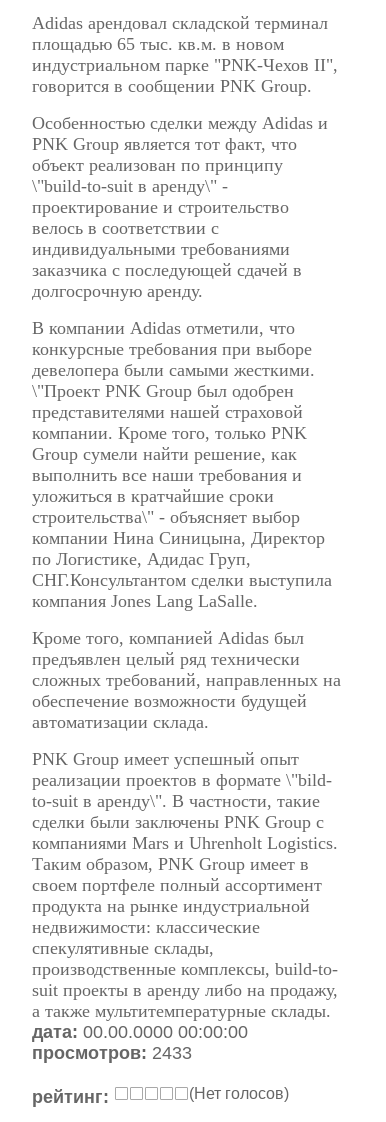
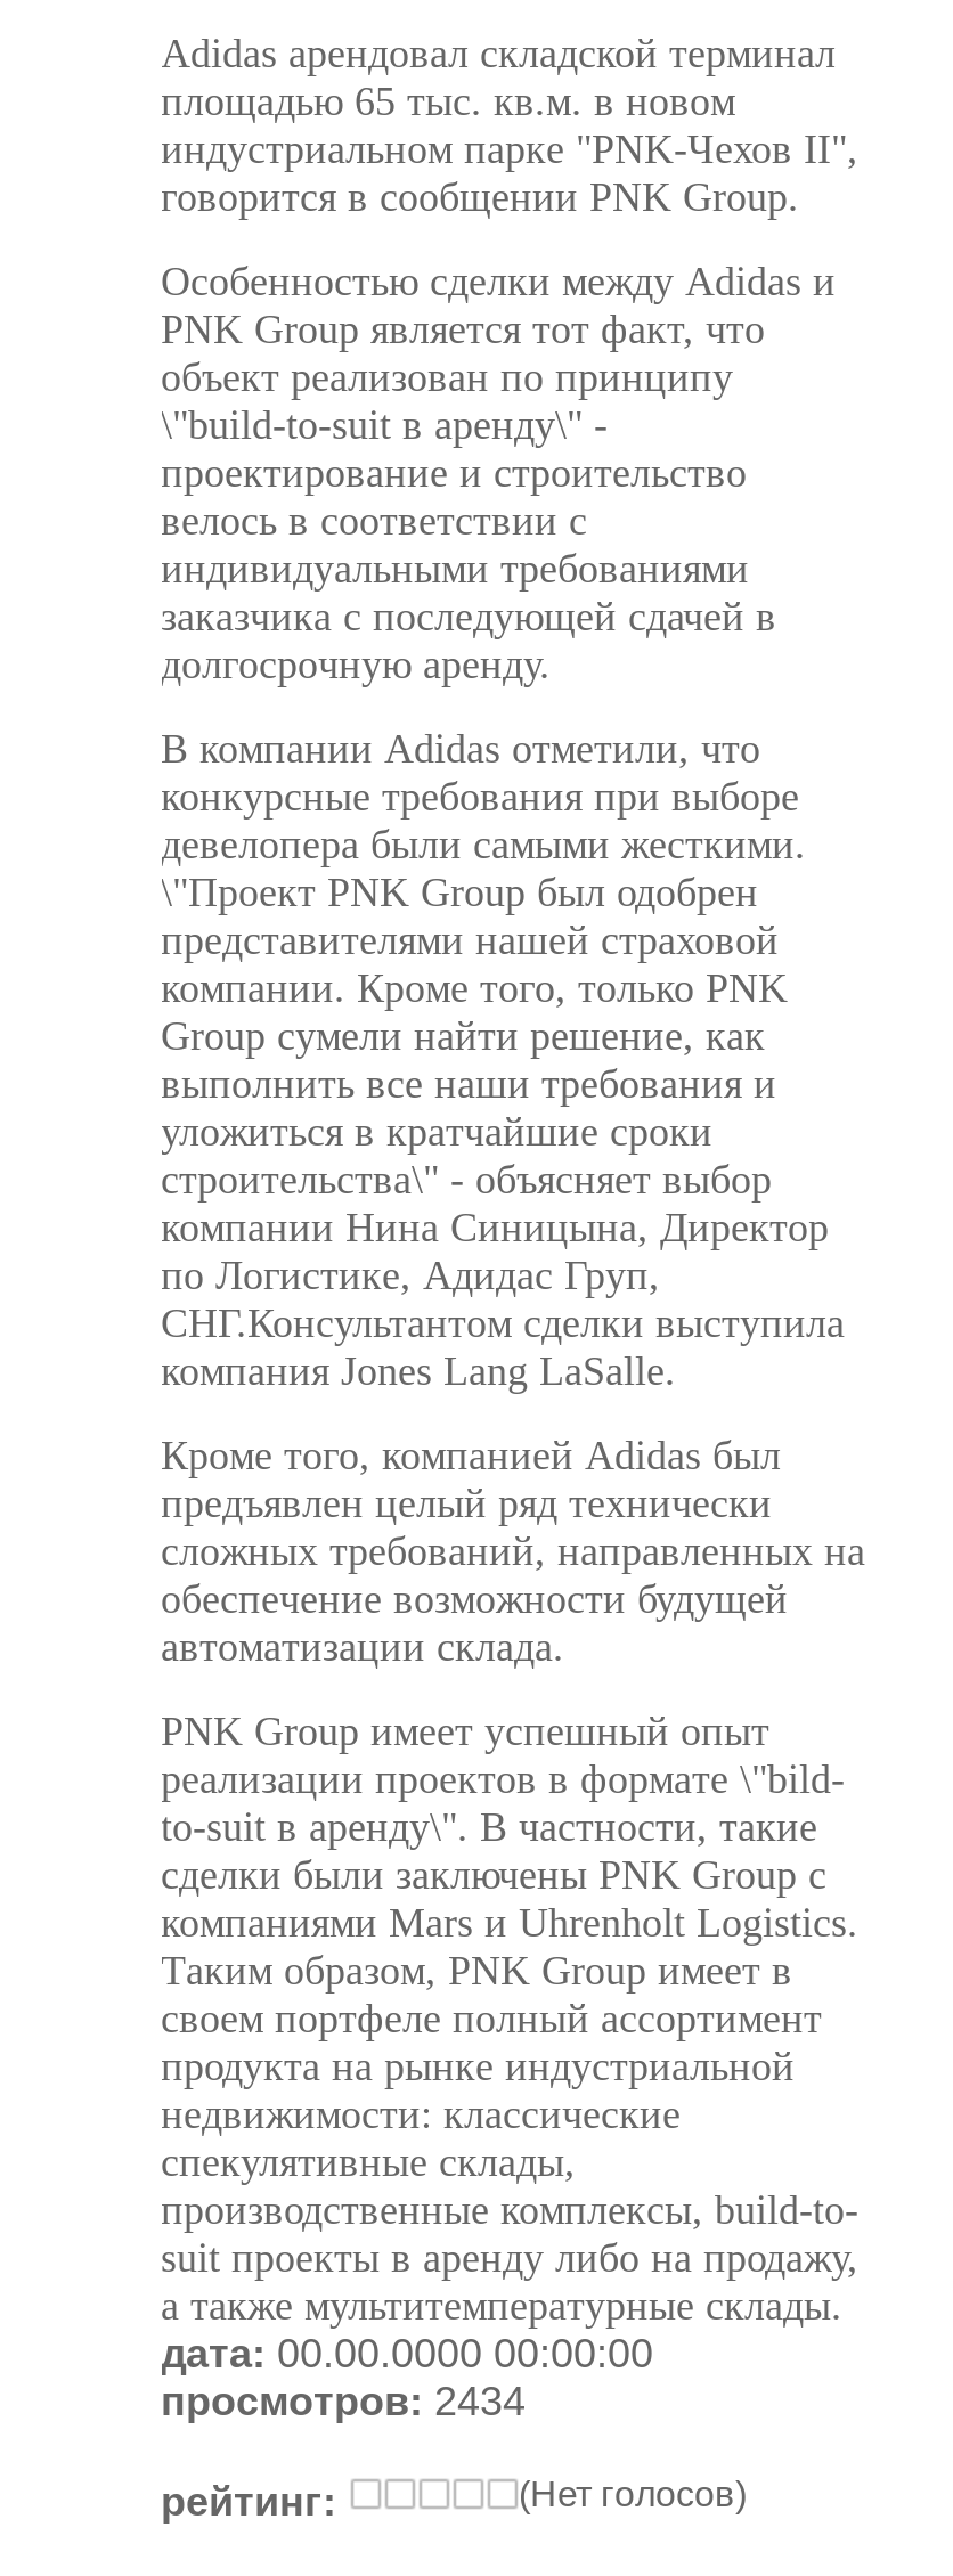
[31,1043,191,1063] просмотров: 2433 -> [161,2379,526,2425] просмотров: 2434

